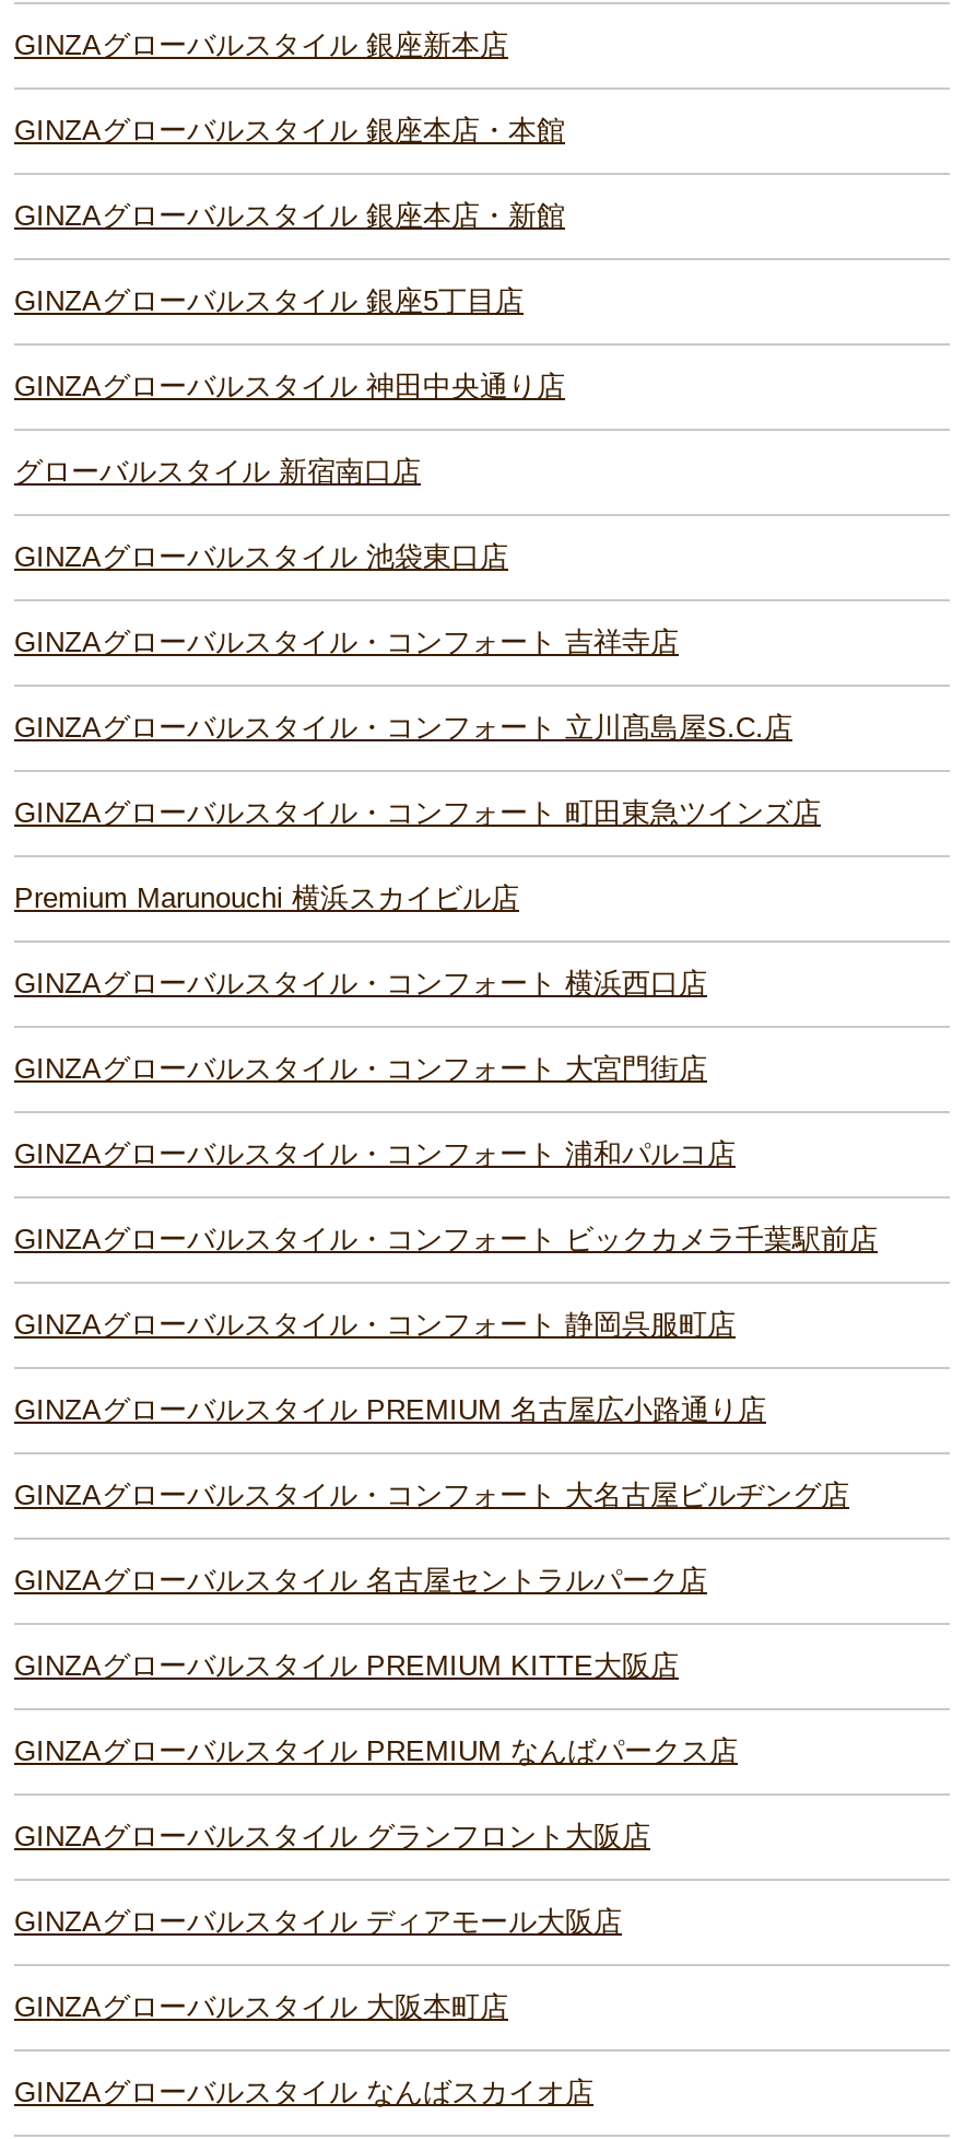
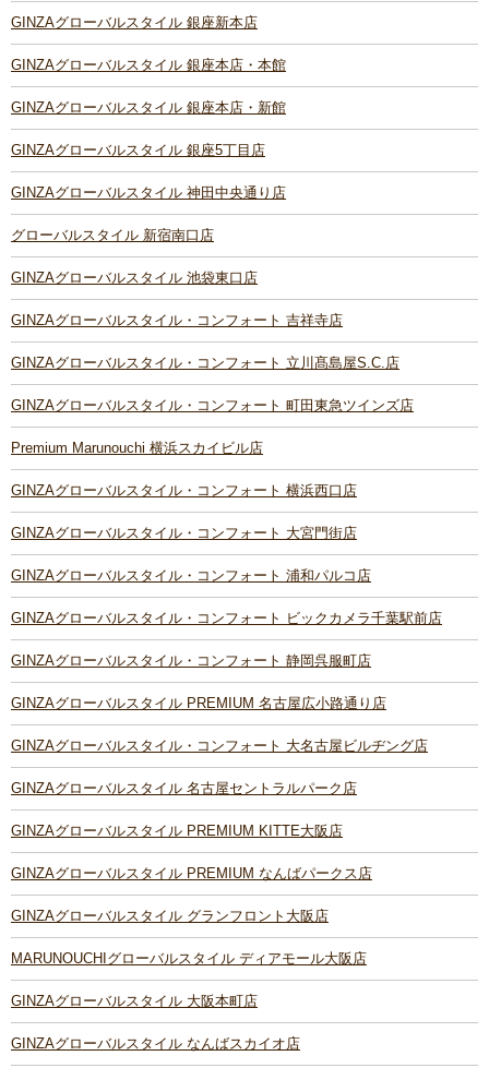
[14,1905,622,1938] GINZAグローバルスタイル ディアモール大阪店 -> [11,950,367,967] MARUNOUCHIグローバルスタイル ディアモール大阪店

